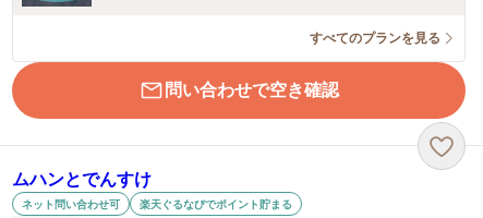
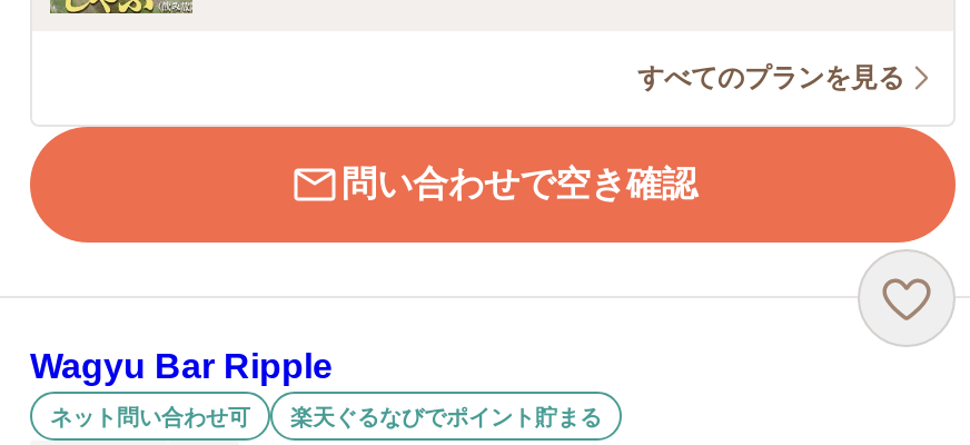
[12,170,152,189] ムハンとでんすけ -> [30,347,333,385] Wagyu Bar Ripple

